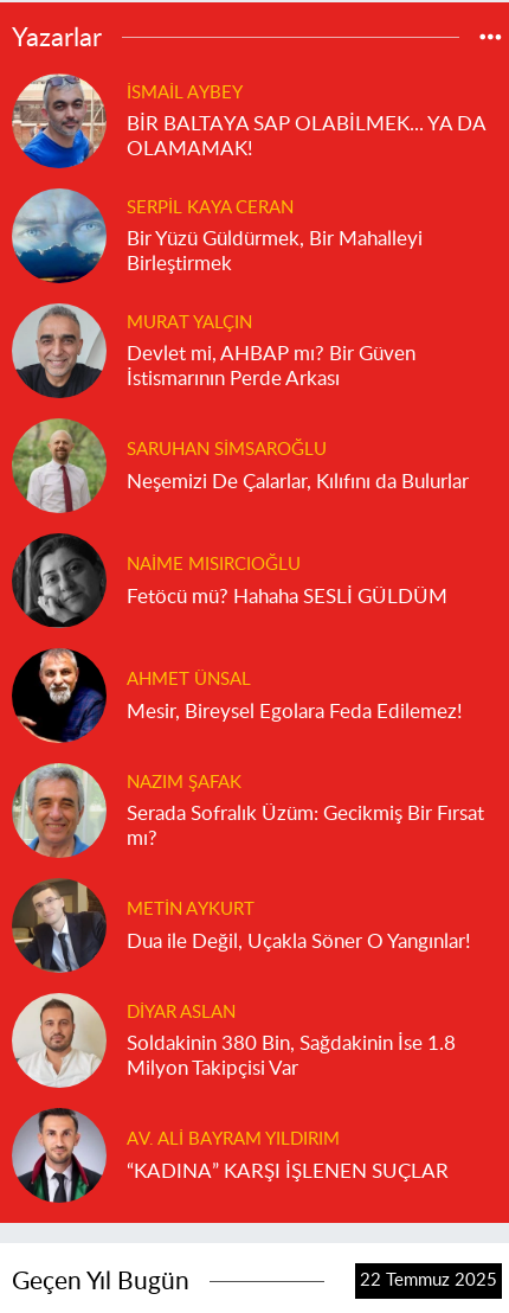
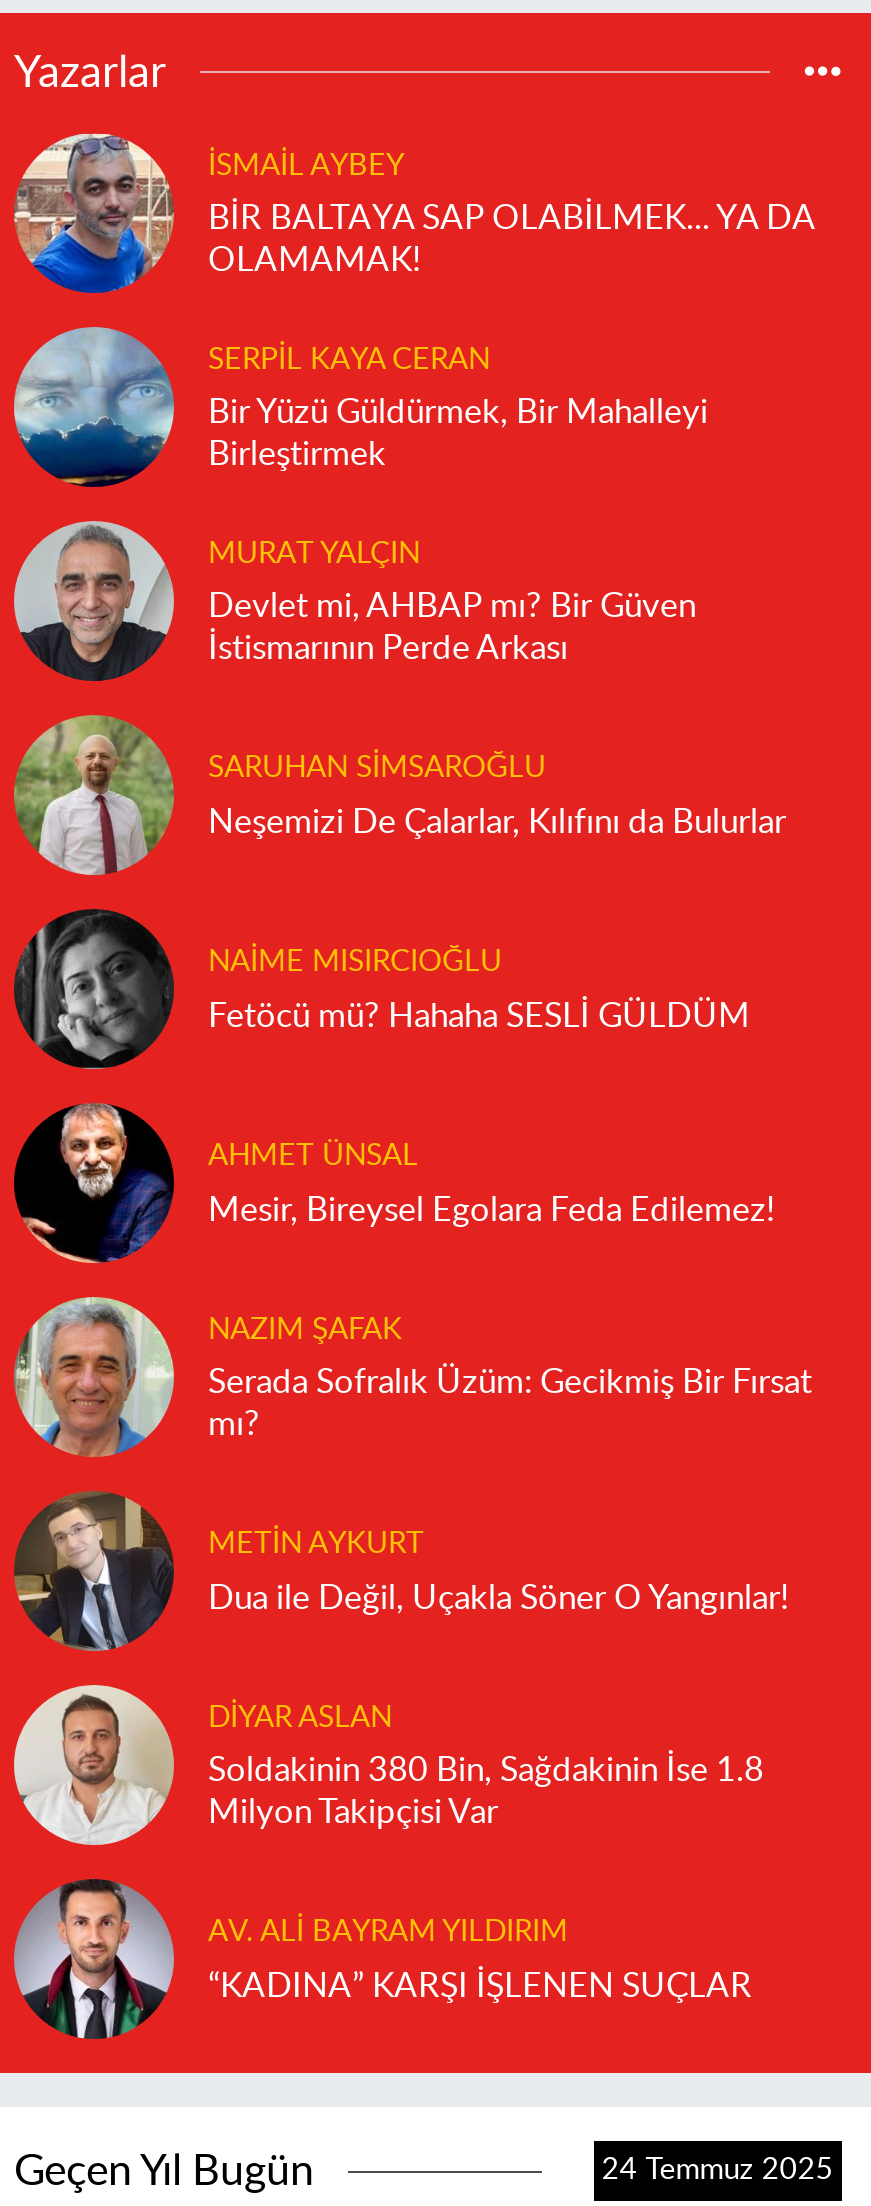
[360,1272,497,1290] 22 Temmuz 2025 -> [602,2155,834,2185] 24 Temmuz 2025

